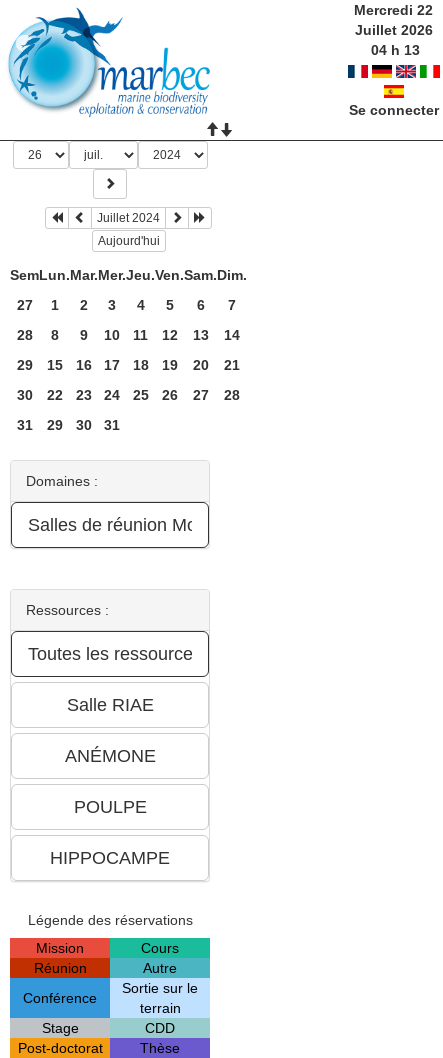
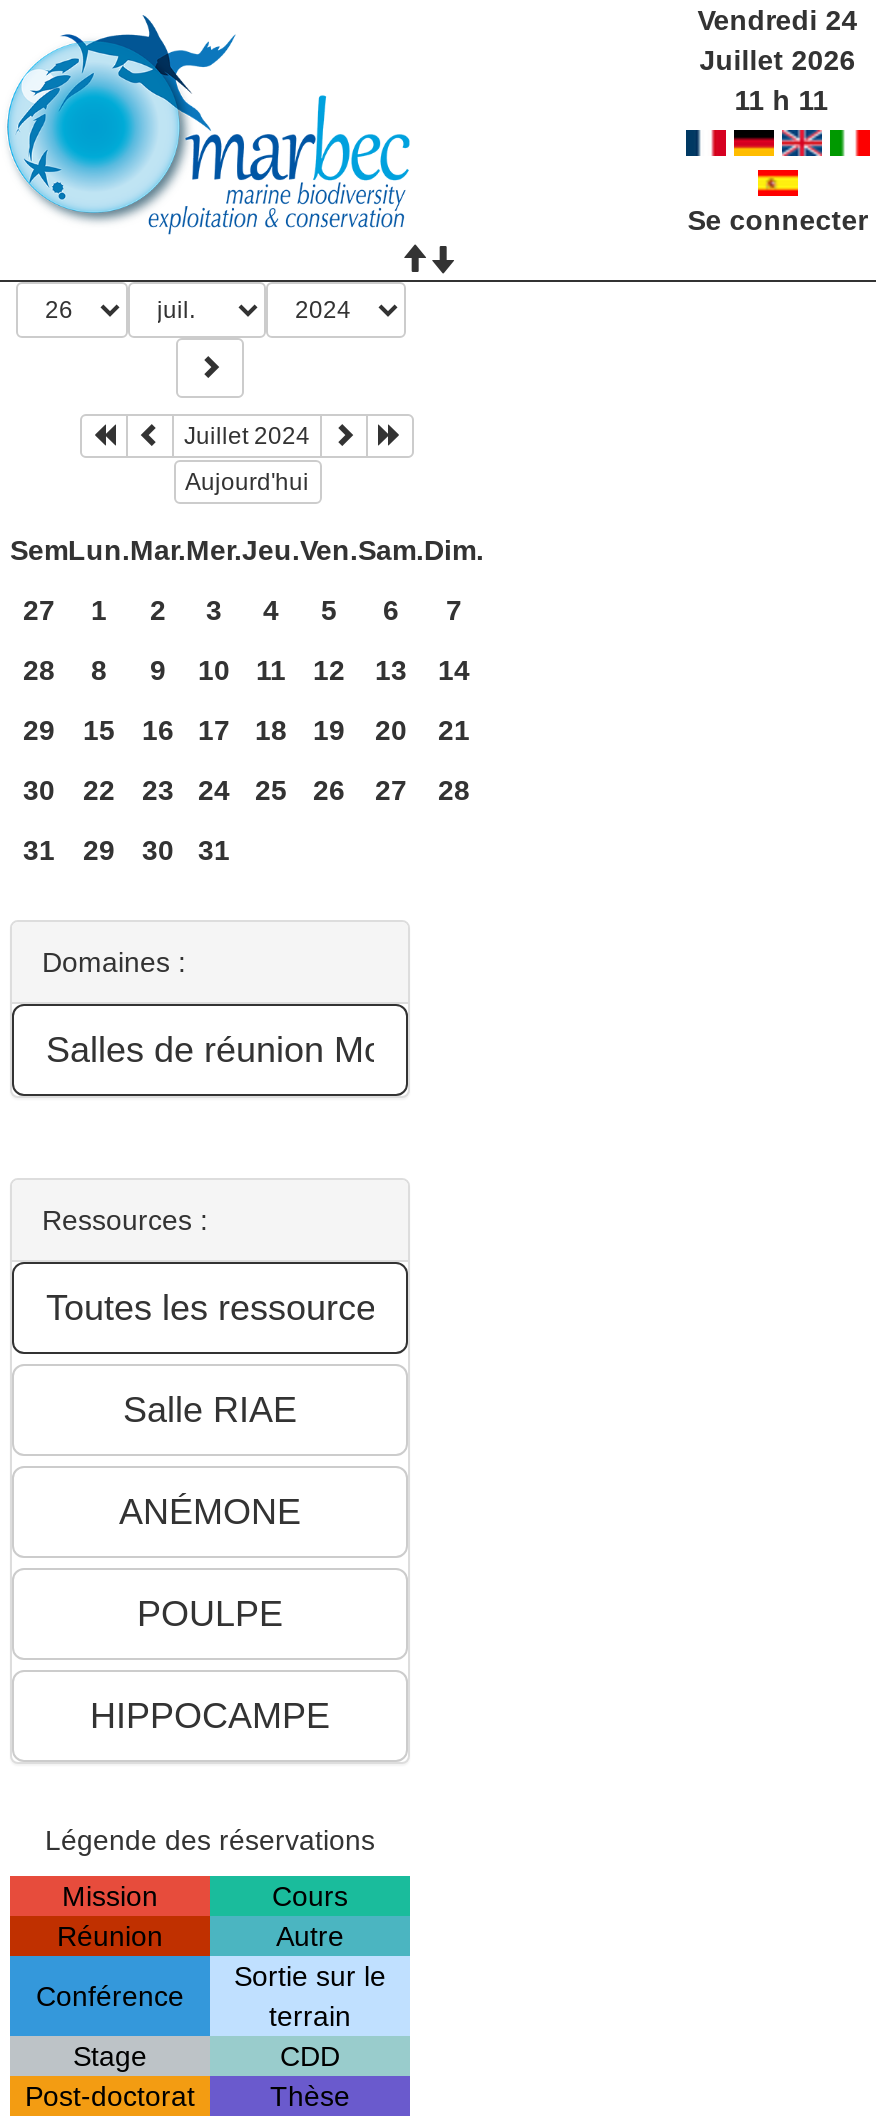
[354,2,433,18] Mercredi 22 -> [697,4,857,36] Vendredi 24
[371,42,420,58] 04 h 13 -> [734,84,828,116] 11 h 11

